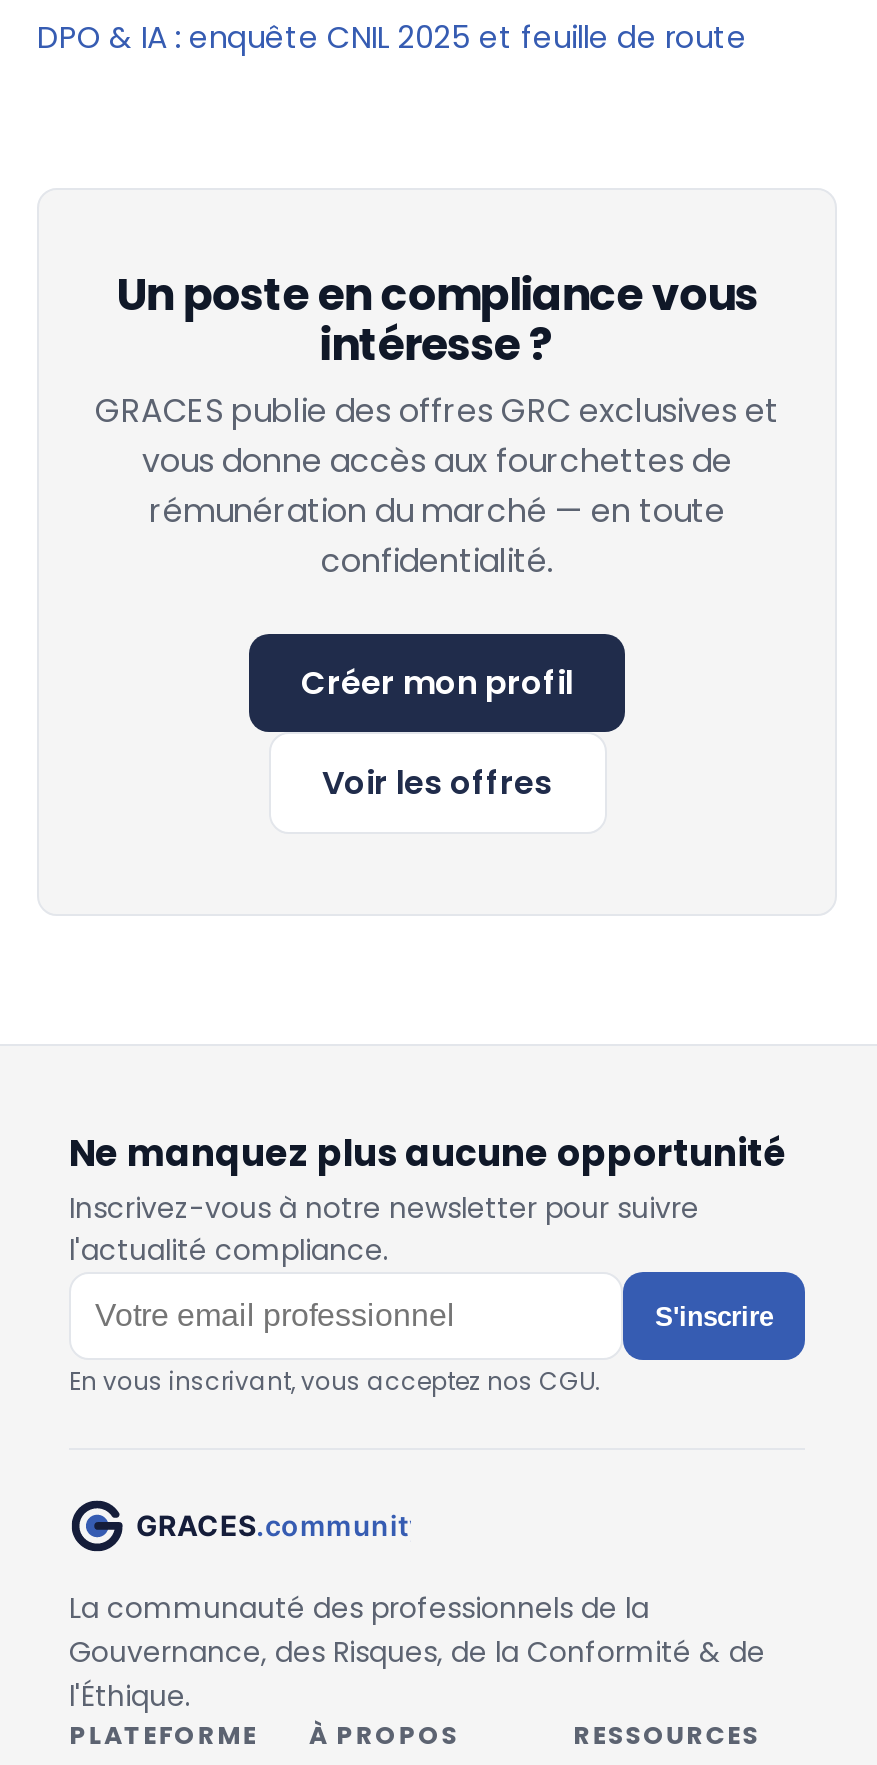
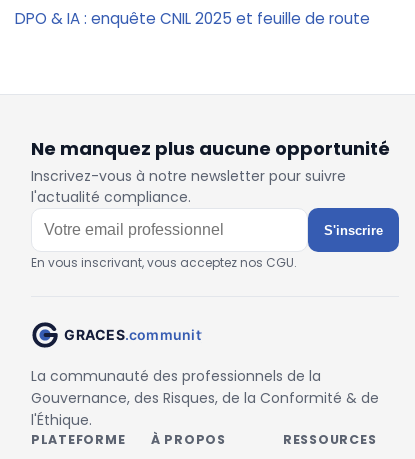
[95,263,779,805] Un poste en compliance vous | intéresse ? | GRACES publie des offres GRC exclusives et | vous donne accès aux fourchettes de | rémunération du marché — en toute | confidentialité. | Créer mon profil | Voir les offres -> none

